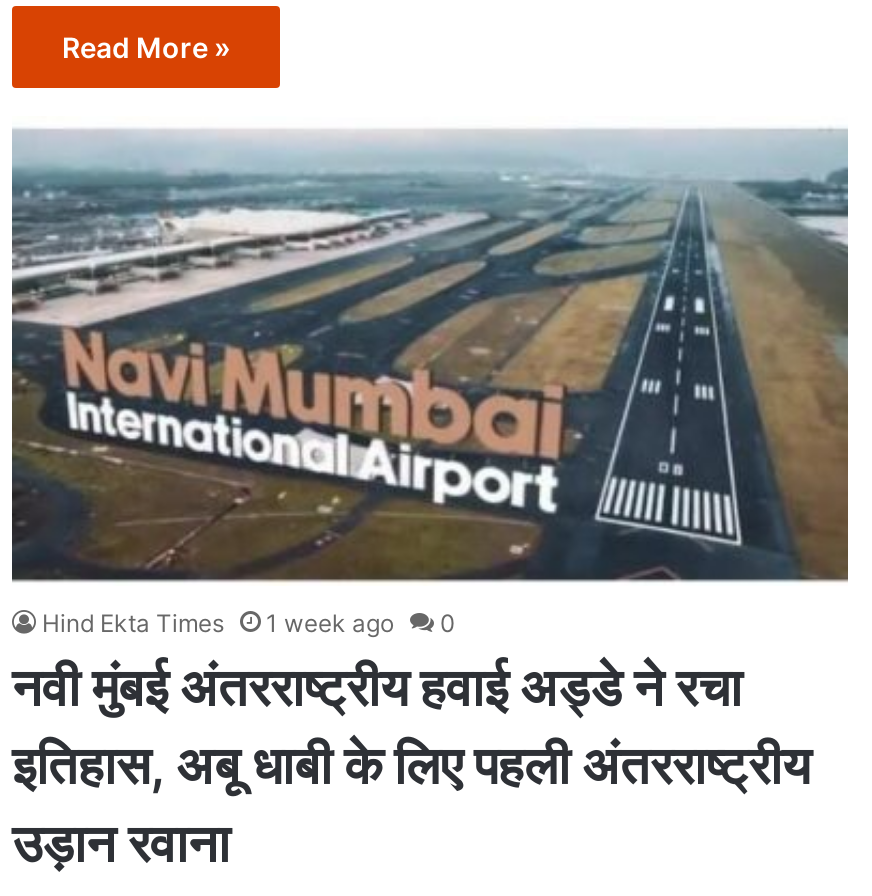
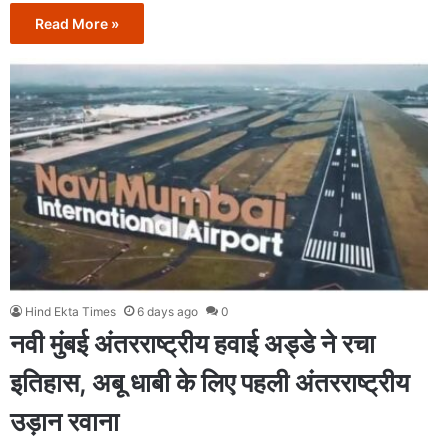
[42,609,456,639] Hind Ekta Times 1 week ago 0 -> [25,304,229,319] Hind Ekta Times 6 days ago 0

